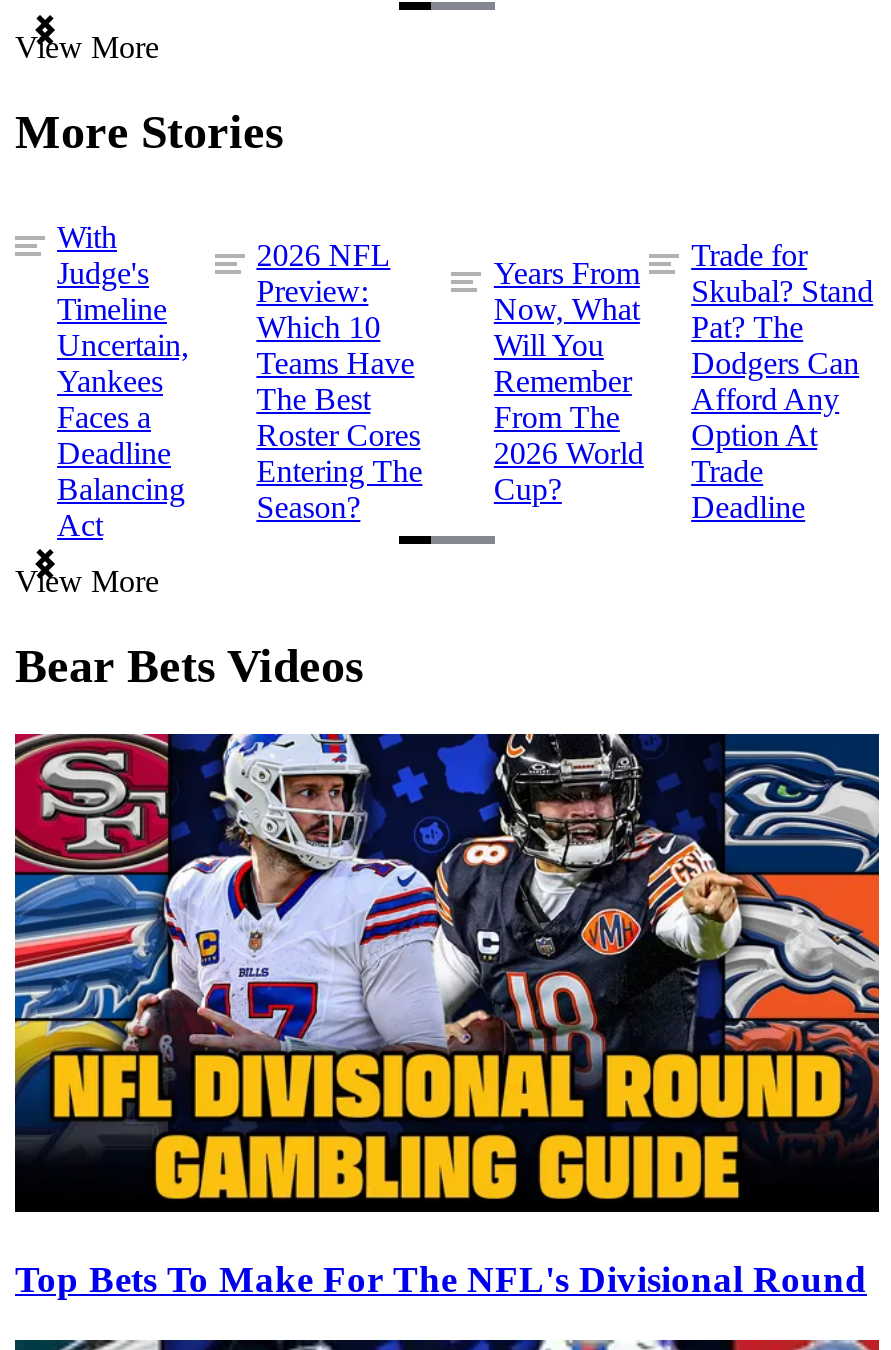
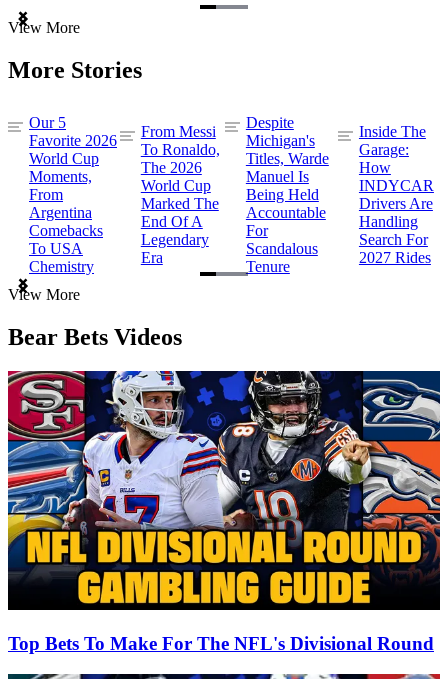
[57,220,189,542] With | Judge's | Timeline | Uncertain, | Yankees | Faces a | Deadline | Balancing | Act -> [29,114,117,275] Our 5 | Favorite 2026 | World Cup | Moments, | From | Argentina | Comebacks | To USA | Chemistry
[256,238,422,524] 2026 NFL | Preview: | Which 10 | Teams Have | The Best | Roster Cores | Entering The | Season? -> [141,123,220,266] From Messi | To Ronaldo, | The 2026 | World Cup | Marked The | End Of A | Legendary | Era
[691,238,873,524] Trade for | Skubal? Stand | Pat? The | Dodgers Can | Afford Any | Option At | Trade | Deadline -> [359,123,434,266] Inside The | Garage: | How | INDYCAR | Drivers Are | Handling | Search For | 2027 Rides
[494,256,644,506] Years From | Now, What | Will You | Remember | From The | 2026 World | Cup? -> [246,114,329,275] Despite | Michigan's | Titles, Warde | Manuel Is | Being Held | Accountable | For | Scandalous | Tenure

